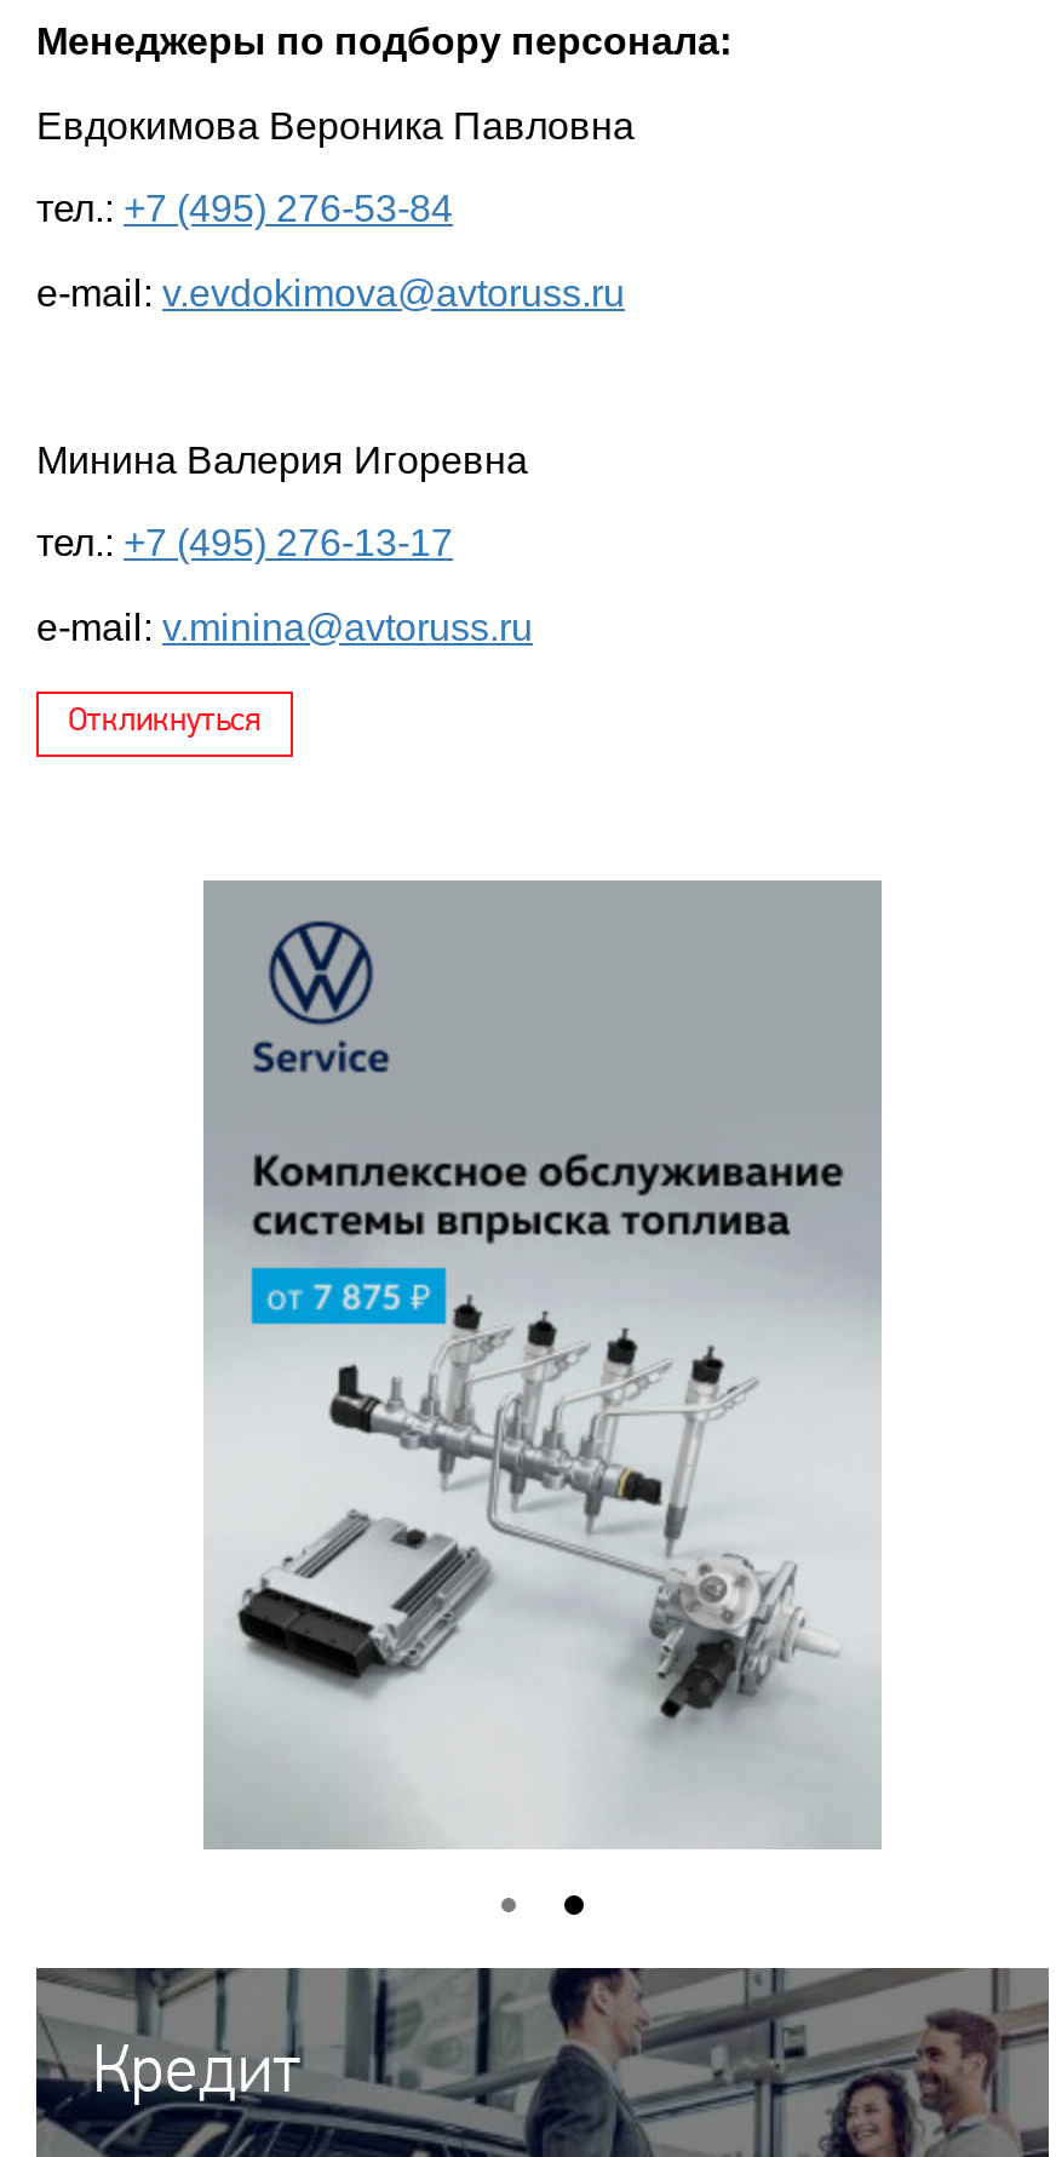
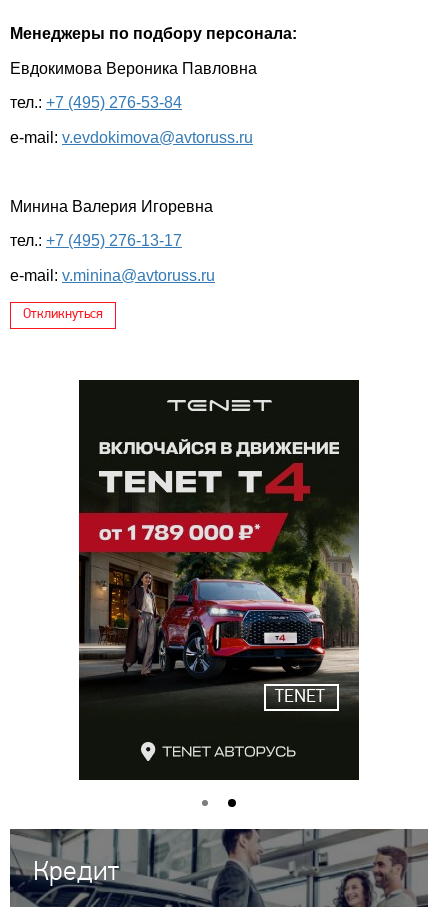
none -> [275,688,325,707] TENET
[203,883,882,1849] [image] -> [78,380,360,781] [image]

